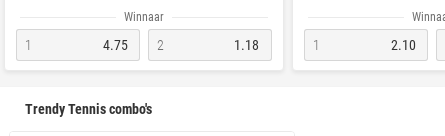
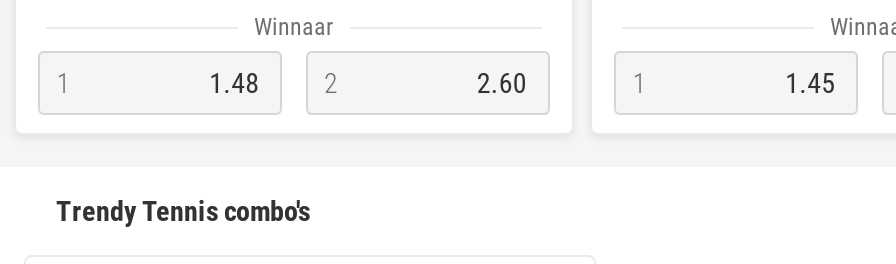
[103,36,128,52] 4.75 -> [209,66,259,98] 1.48
[234,36,259,52] 1.18 -> [477,66,527,98] 2.60
[391,36,416,52] 2.10 -> [785,66,835,98] 1.45

